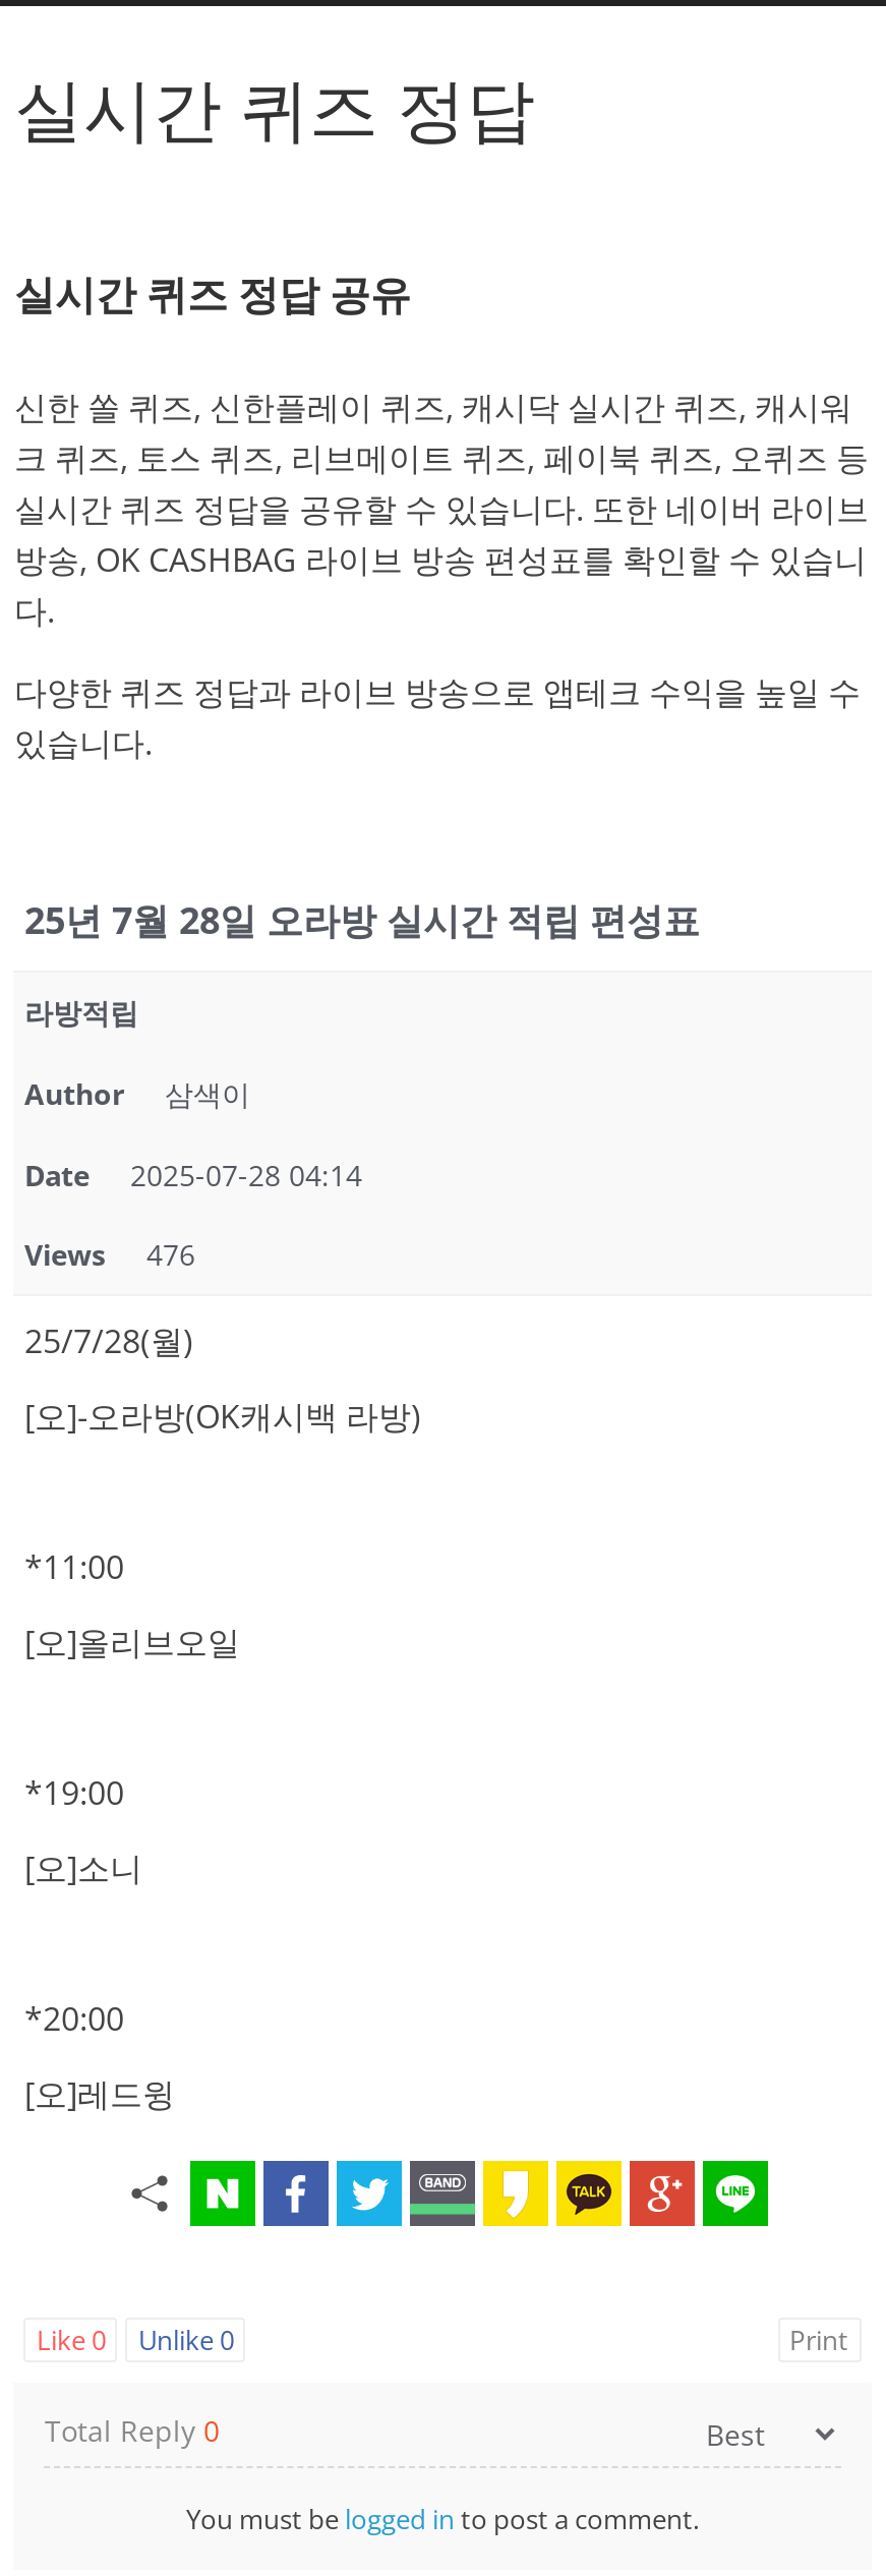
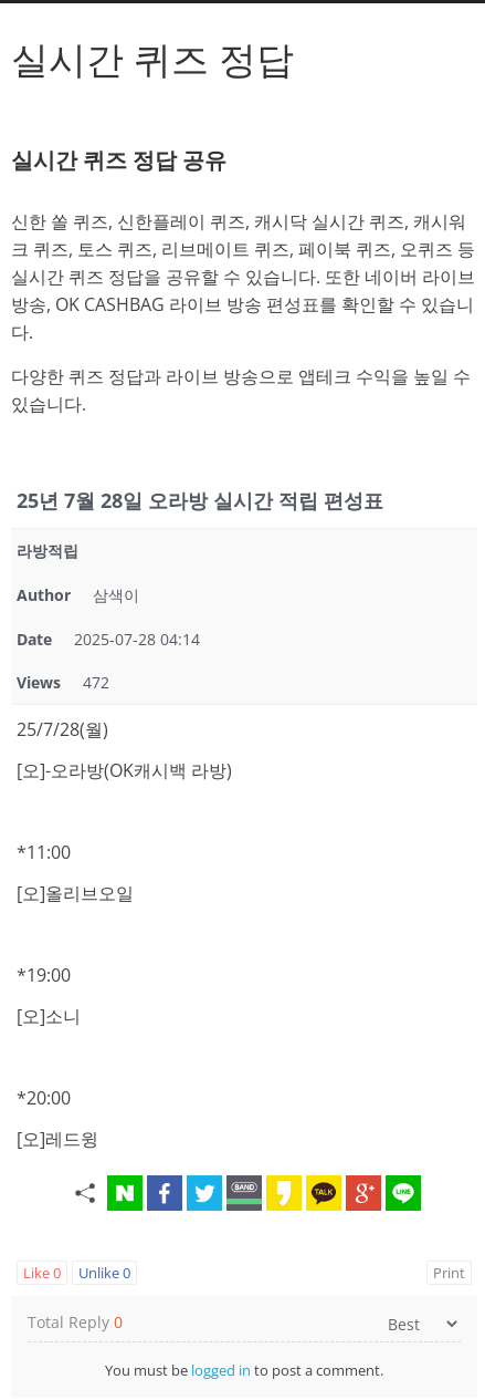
[24,1235,195,1274] Views 476 -> [17,672,110,693] Views 472

